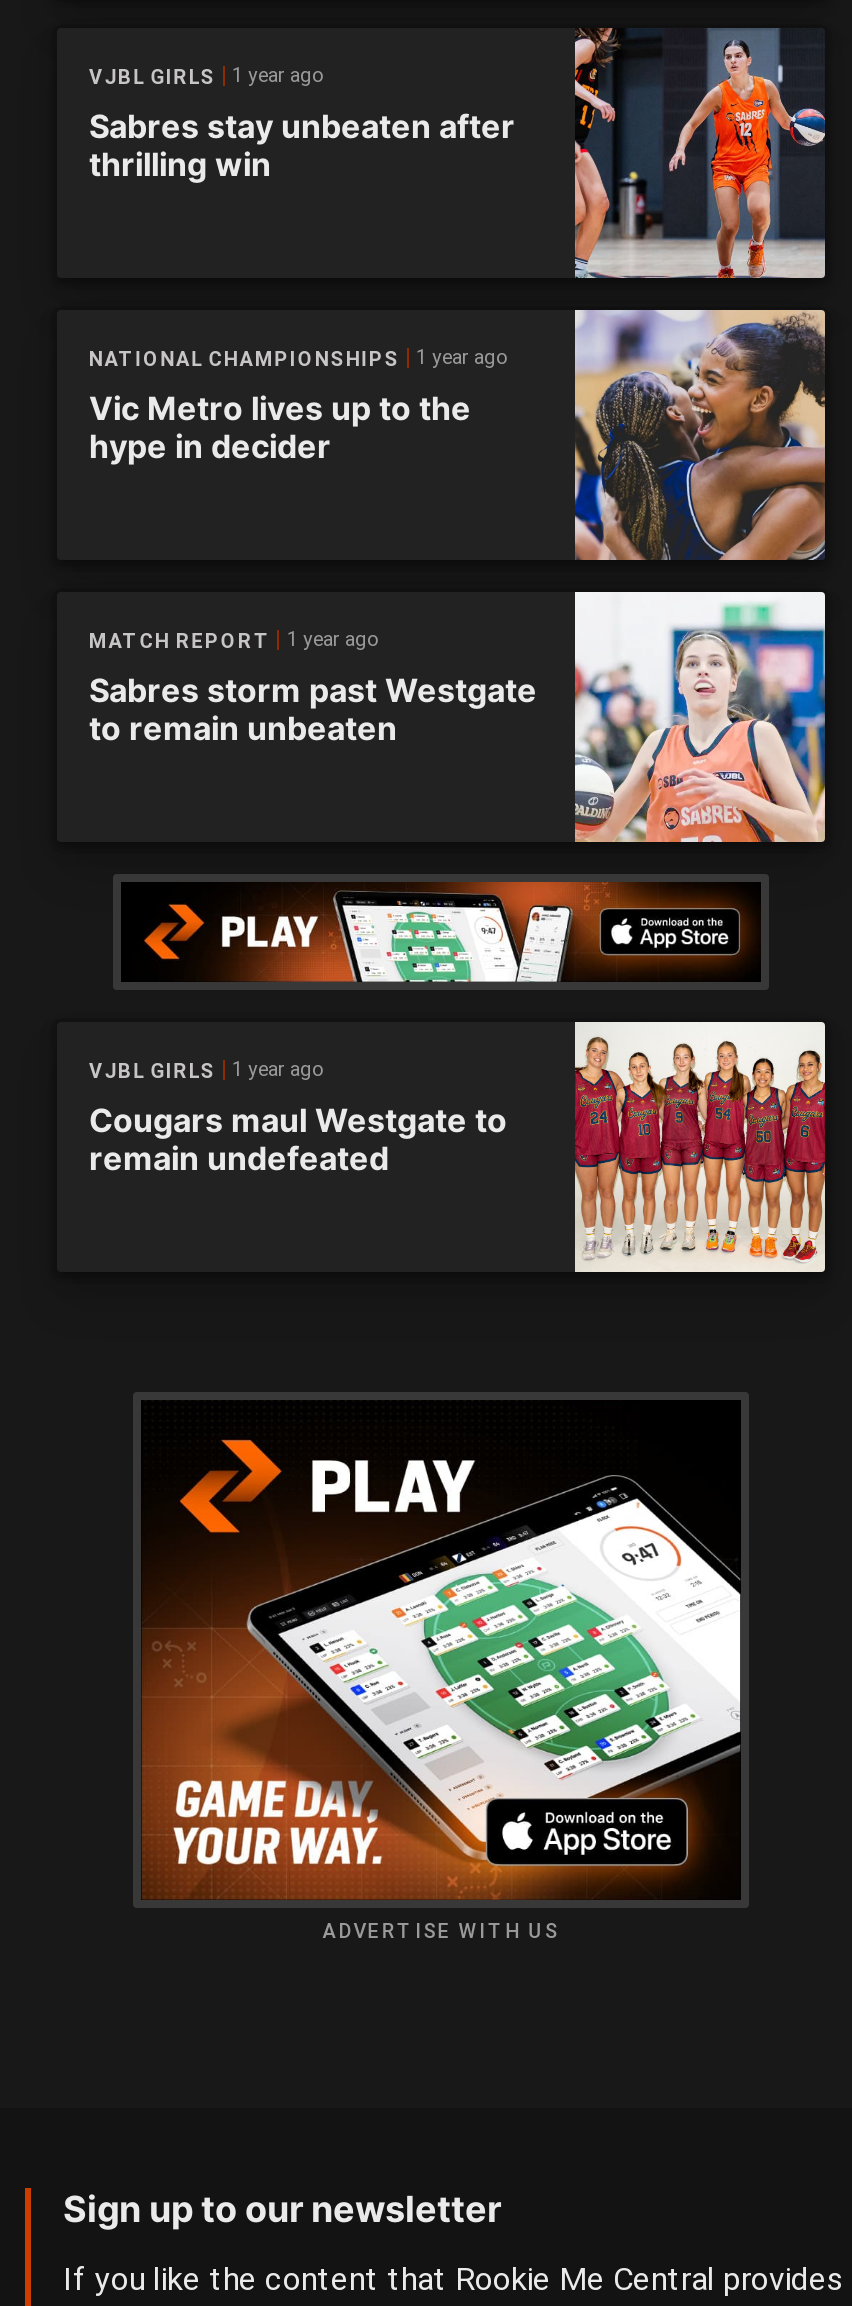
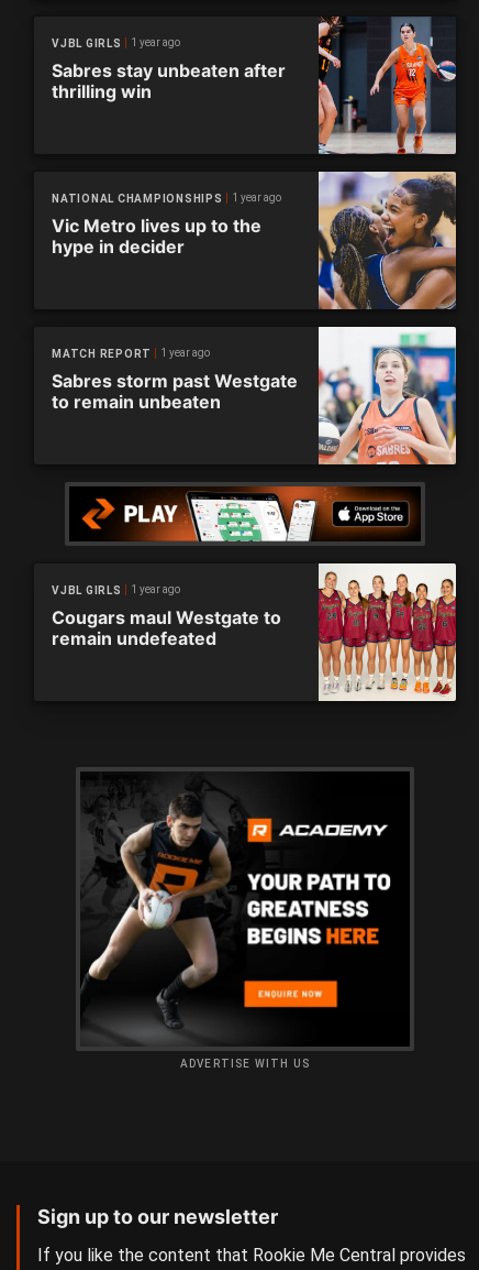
[141,1422,743,1900] [image] -> [80,781,410,1047] [image]

